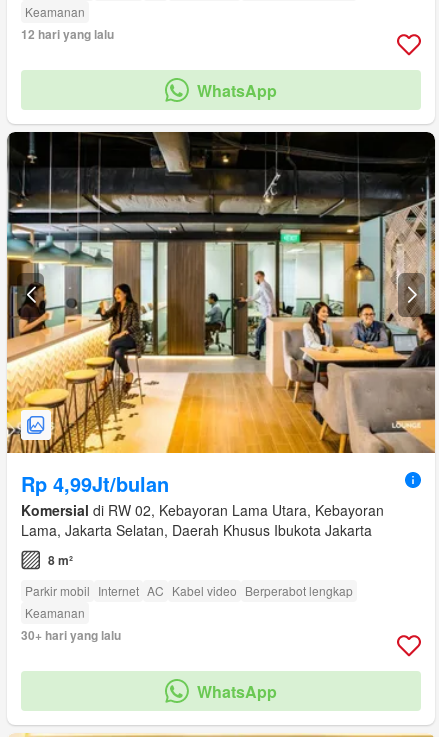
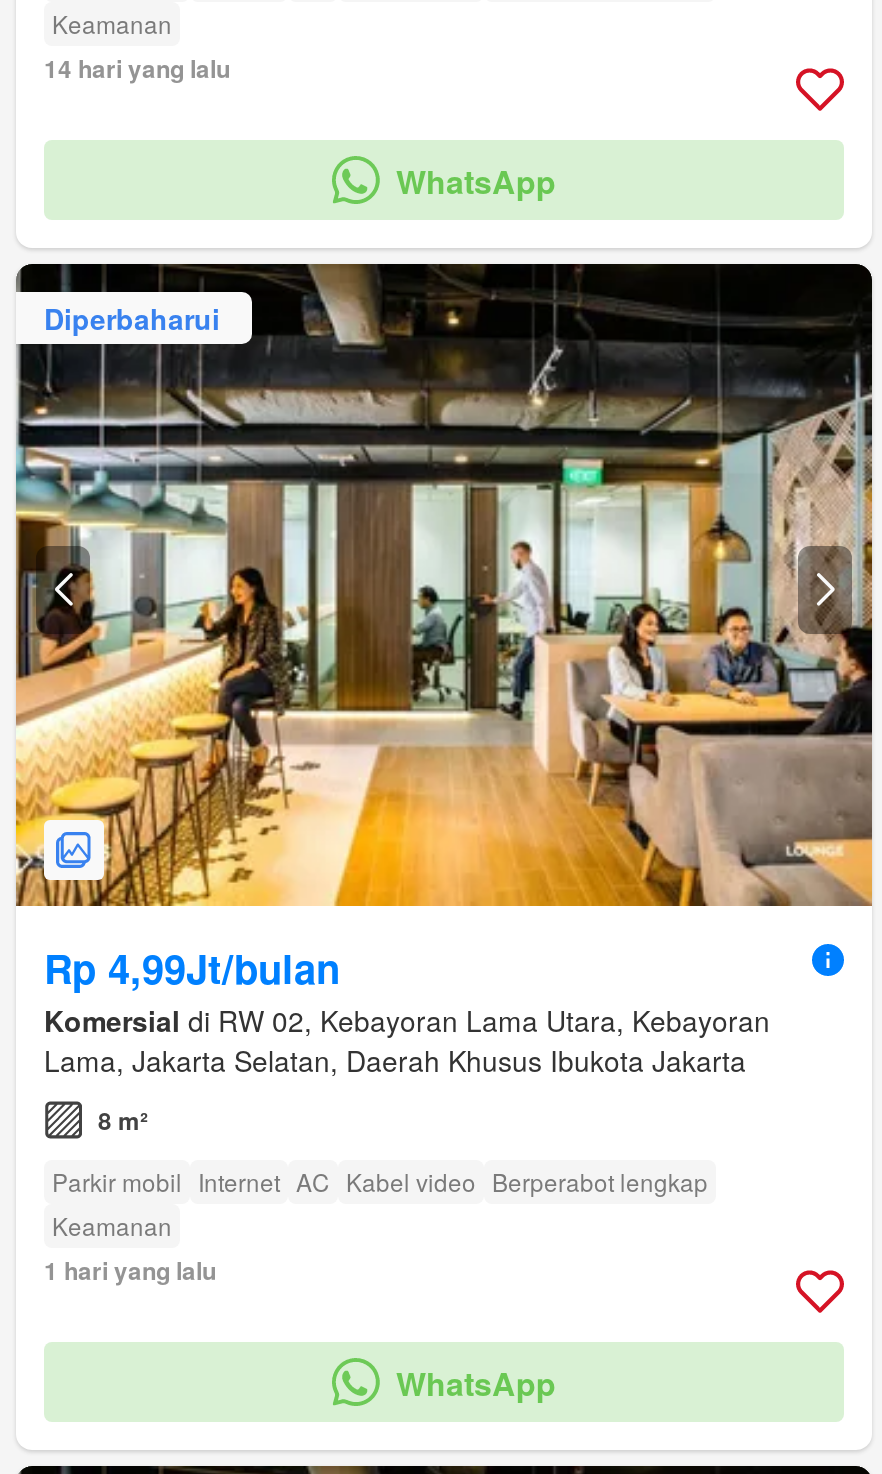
[21,25,114,43] 12 hari yang lalu -> [44,51,230,87] 14 hari yang lalu
none -> [44,298,220,338] Diperbaharui
[21,626,121,644] 30+ hari yang lalu -> [44,1253,216,1289] 1 hari yang lalu

